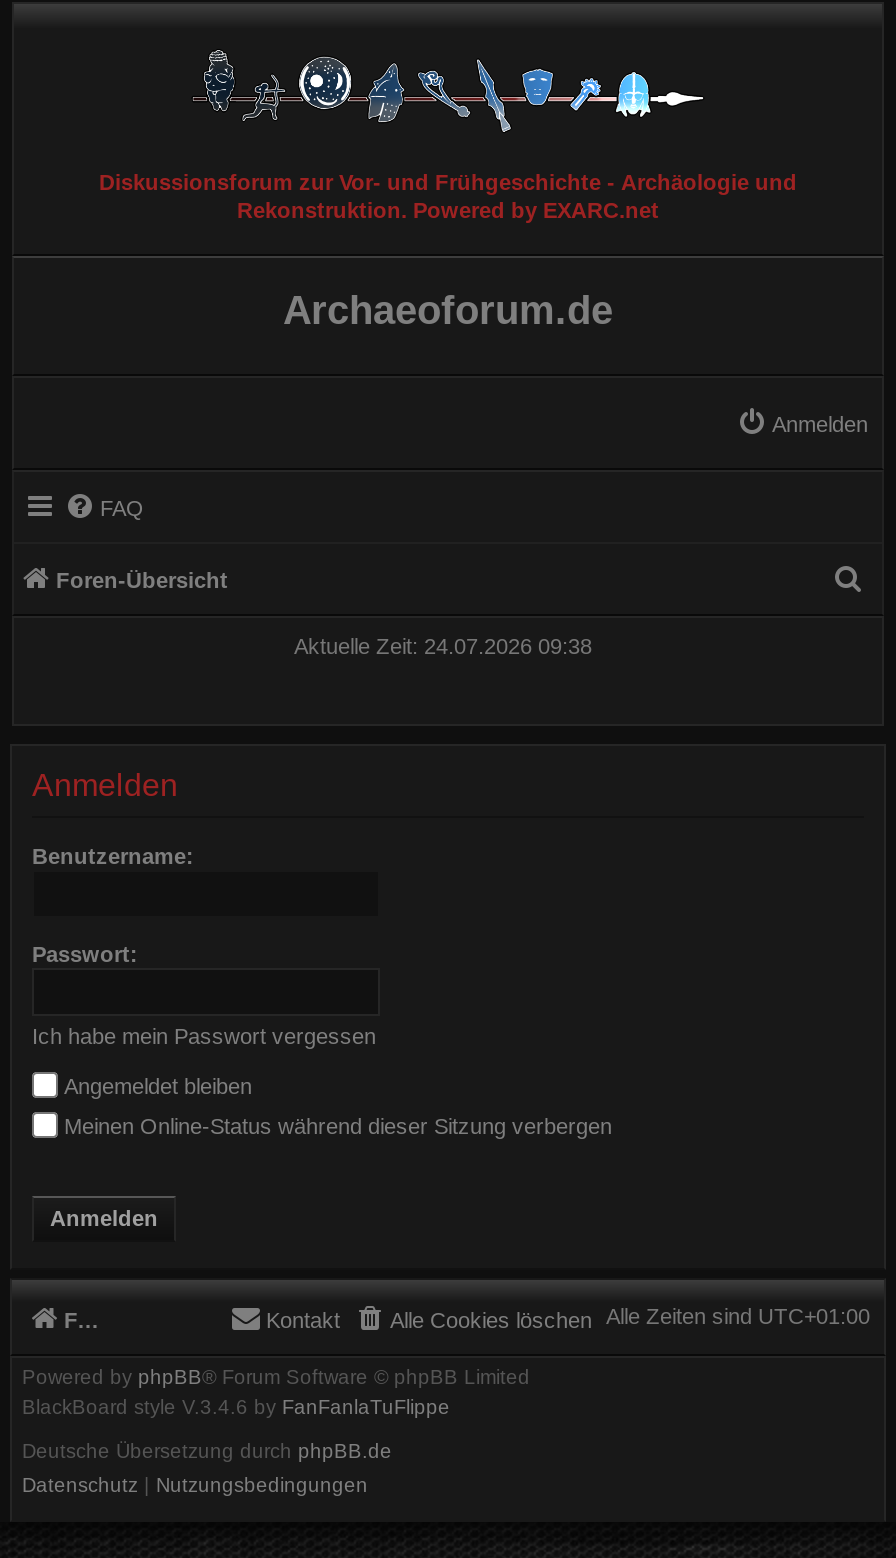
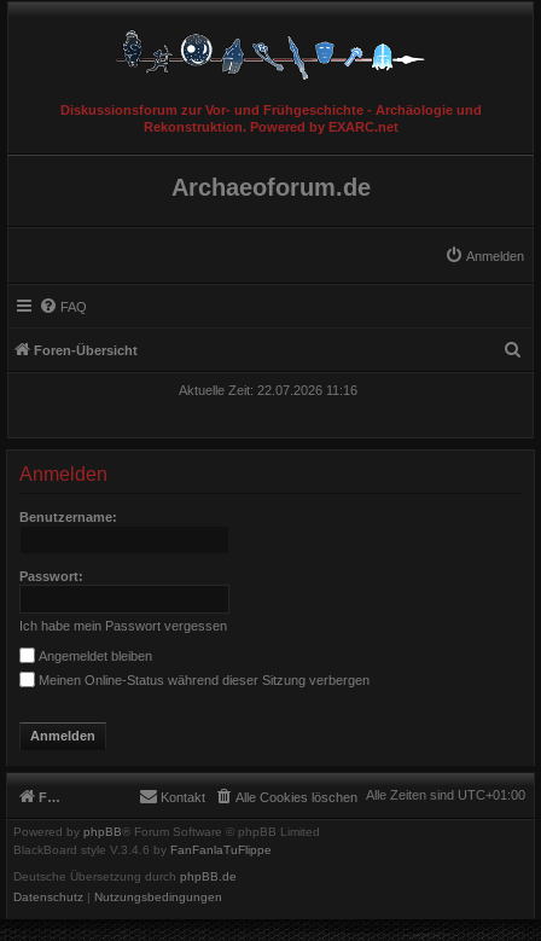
[294,634,592,658] Aktuelle Zeit: 24.07.2026 09:38 -> [178,383,357,397] Aktuelle Zeit: 22.07.2026 11:16

